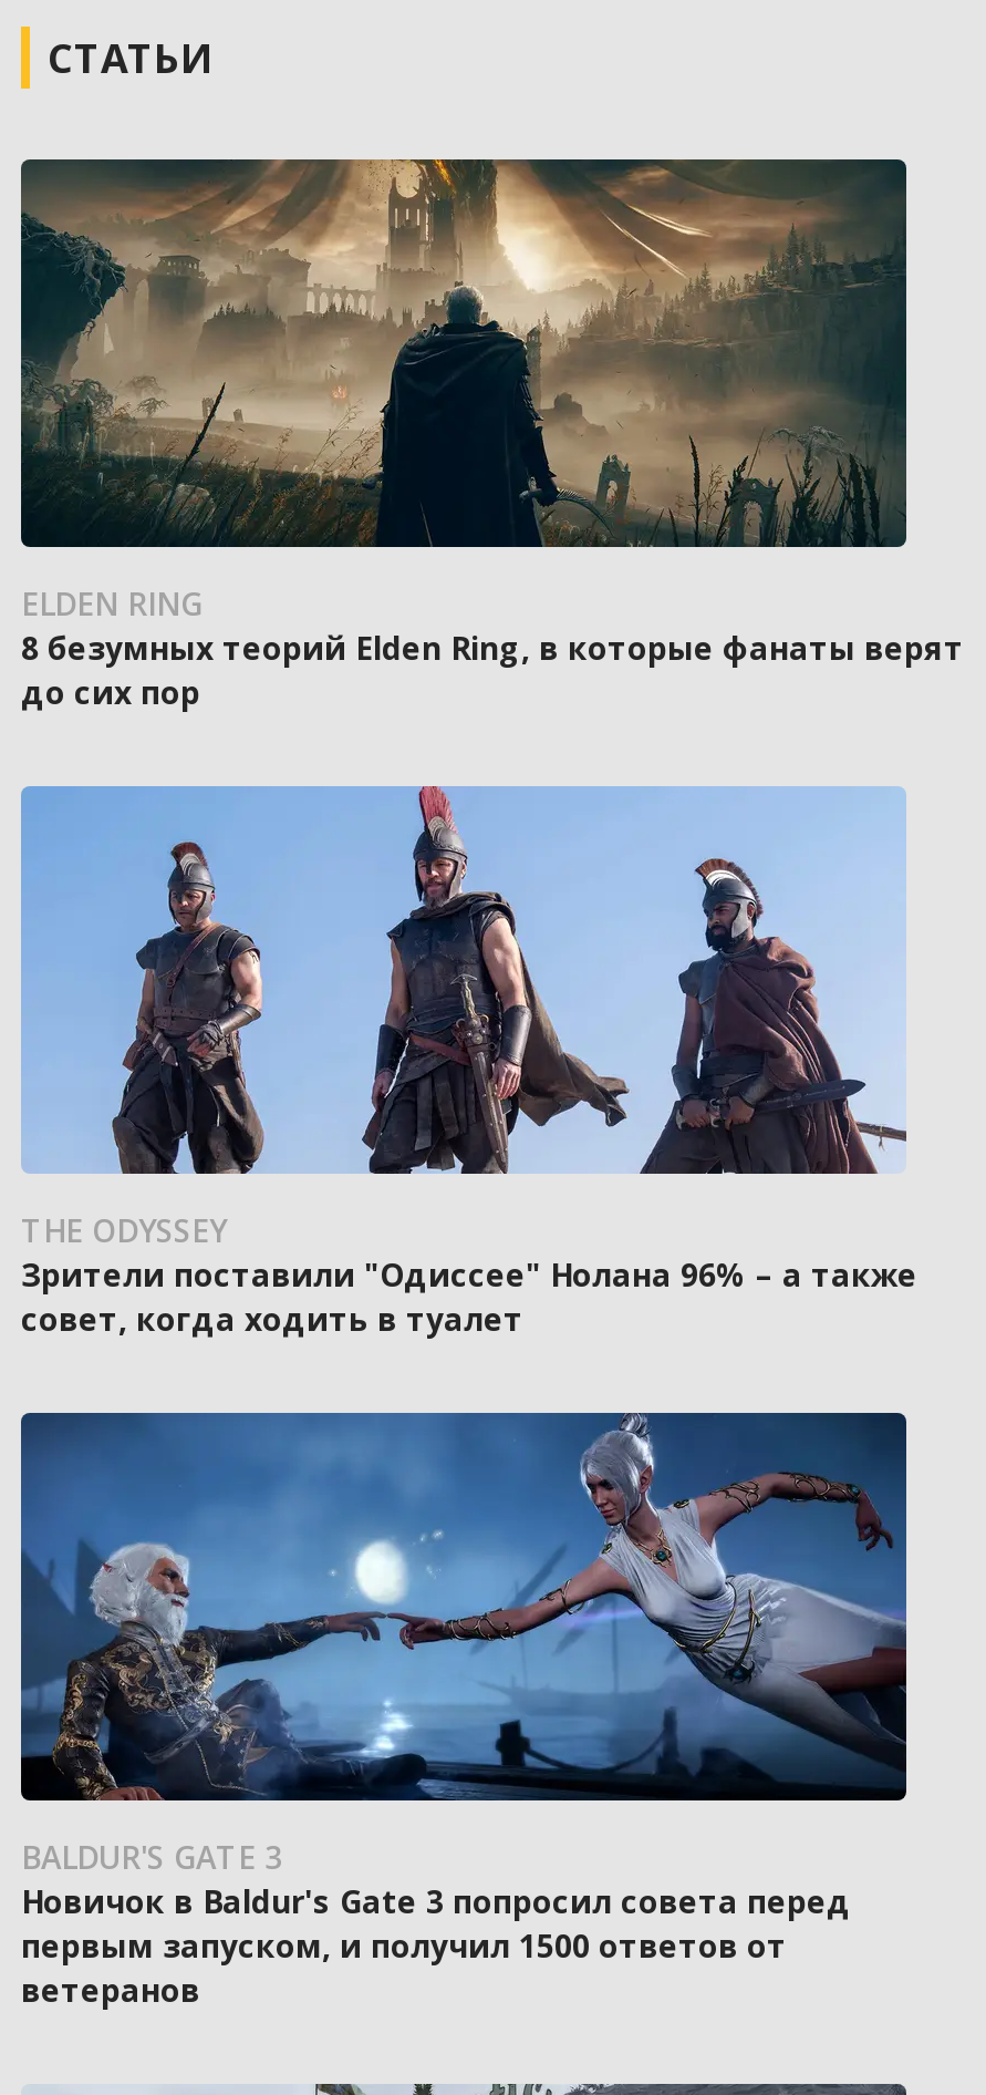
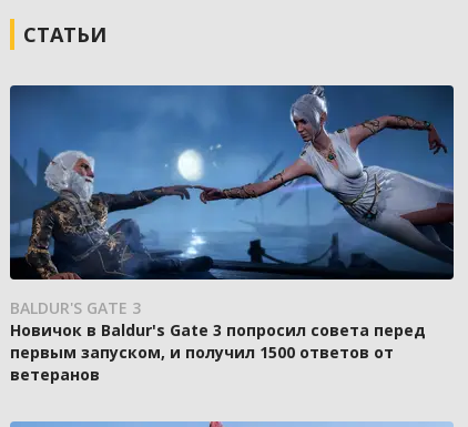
[19,157,964,714] [image] | ELDEN RING | 8 безумных теорий Elden Ring, в которые фанаты верят | до сих пор -> none
[19,784,917,1341] [image] | THE ODYSSEY | Зрители поставили "Одиссее" Нолана 96% – а также | совет, когда ходить в туалет -> none

